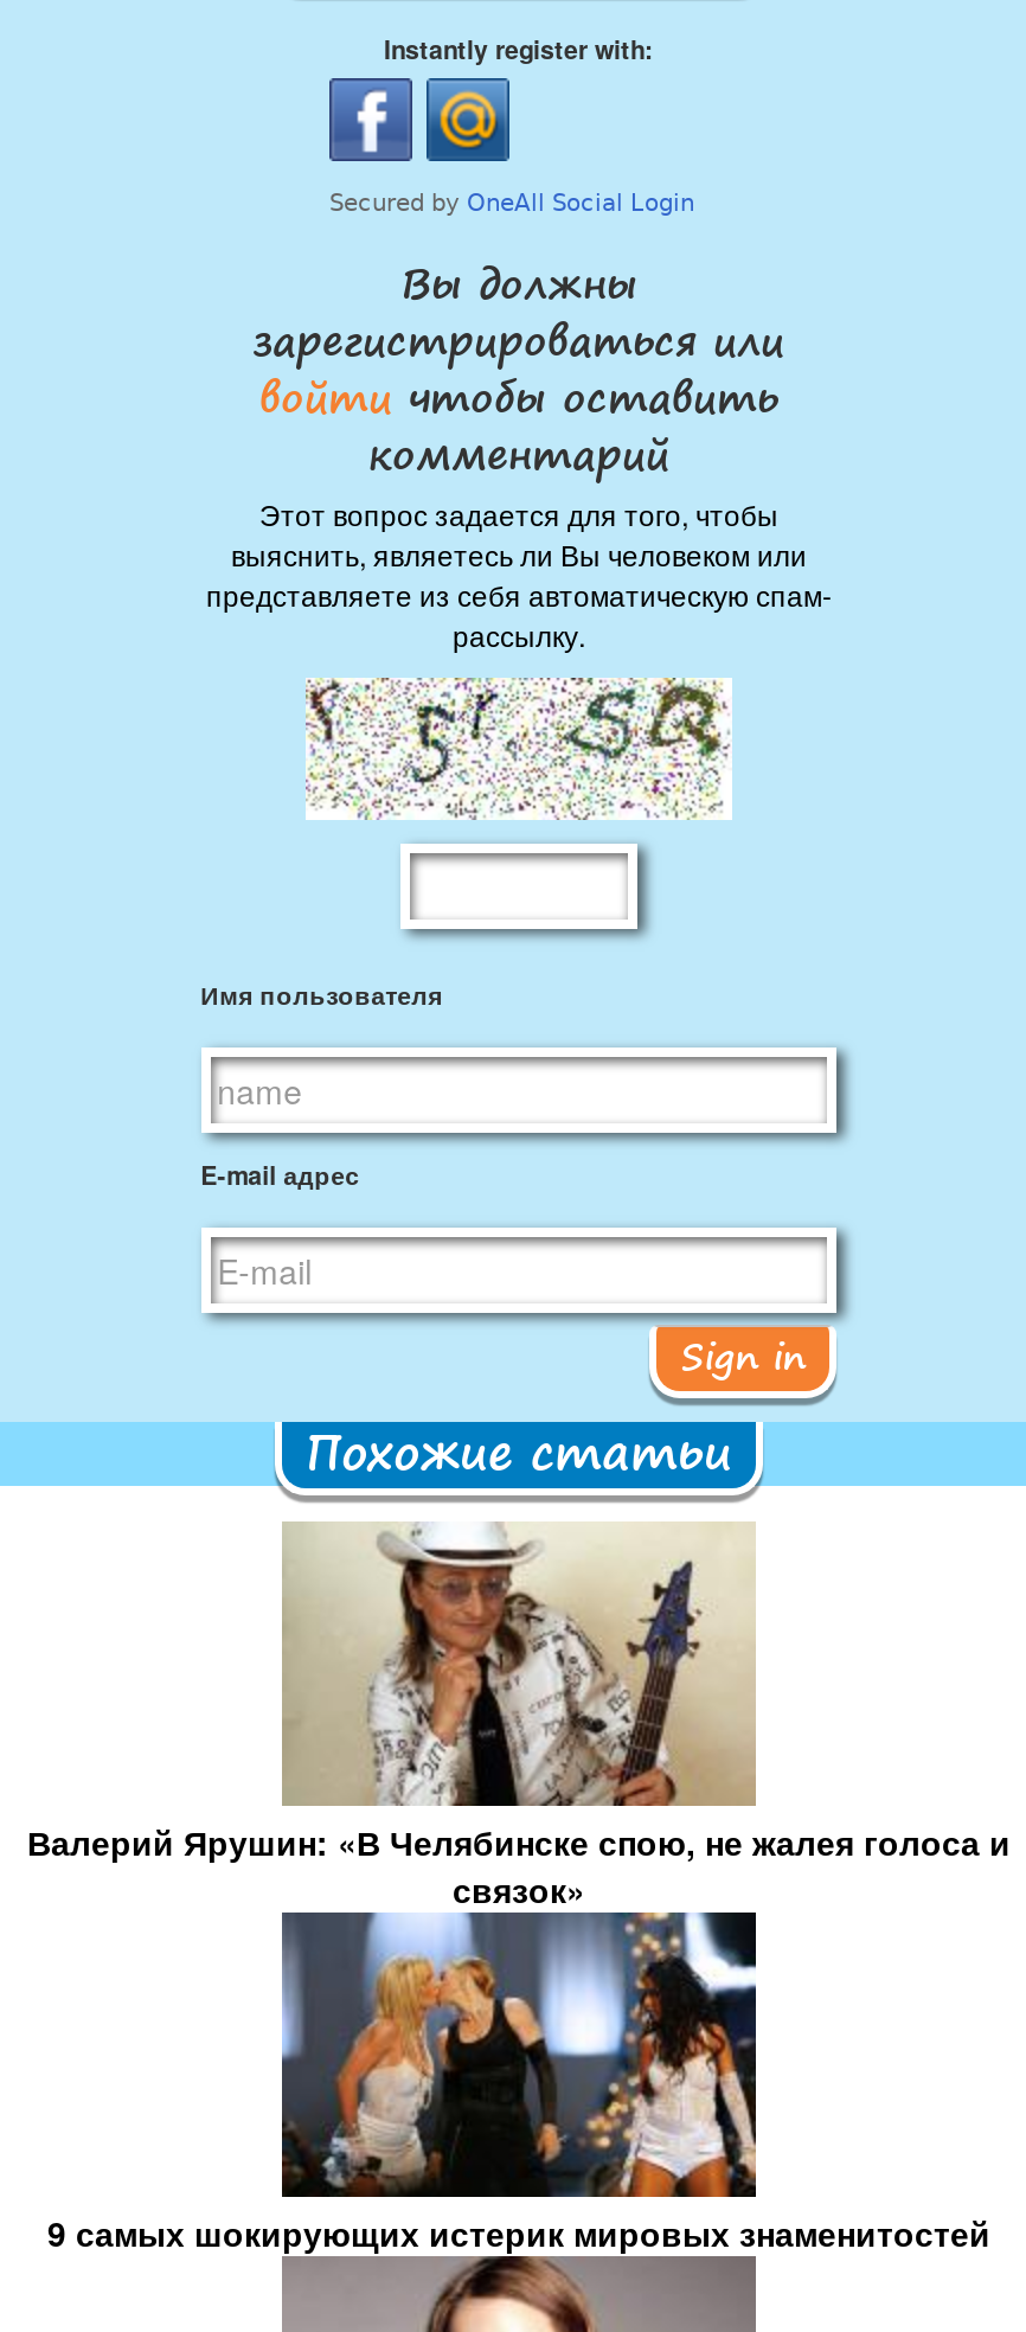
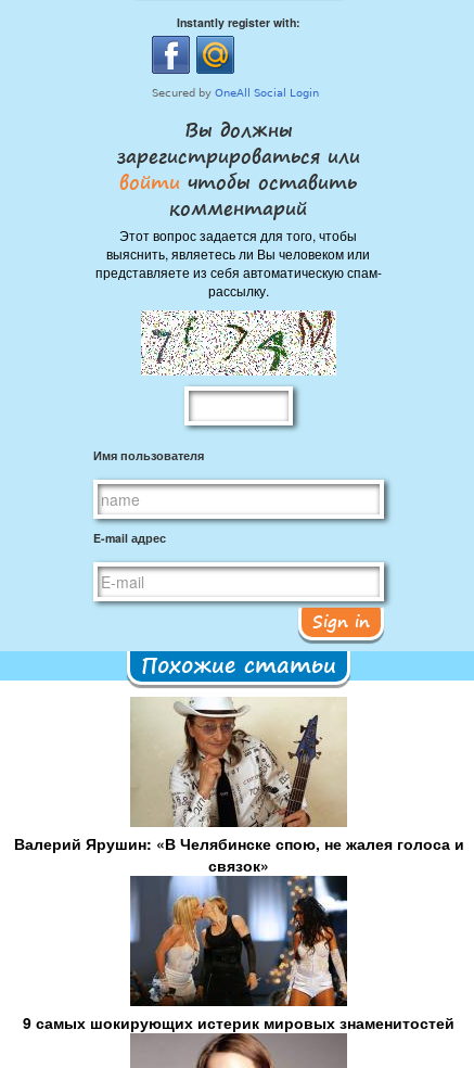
[306,678,732,820] [image] -> [140,309,336,377] [image]

